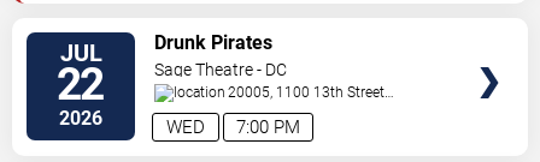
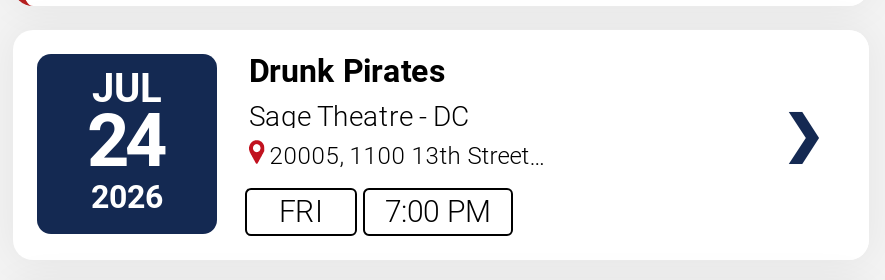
[57,59,102,111] 22 -> [87,98,163,184] 24
[166,117,205,138] WED -> [279,194,323,230] FRI

